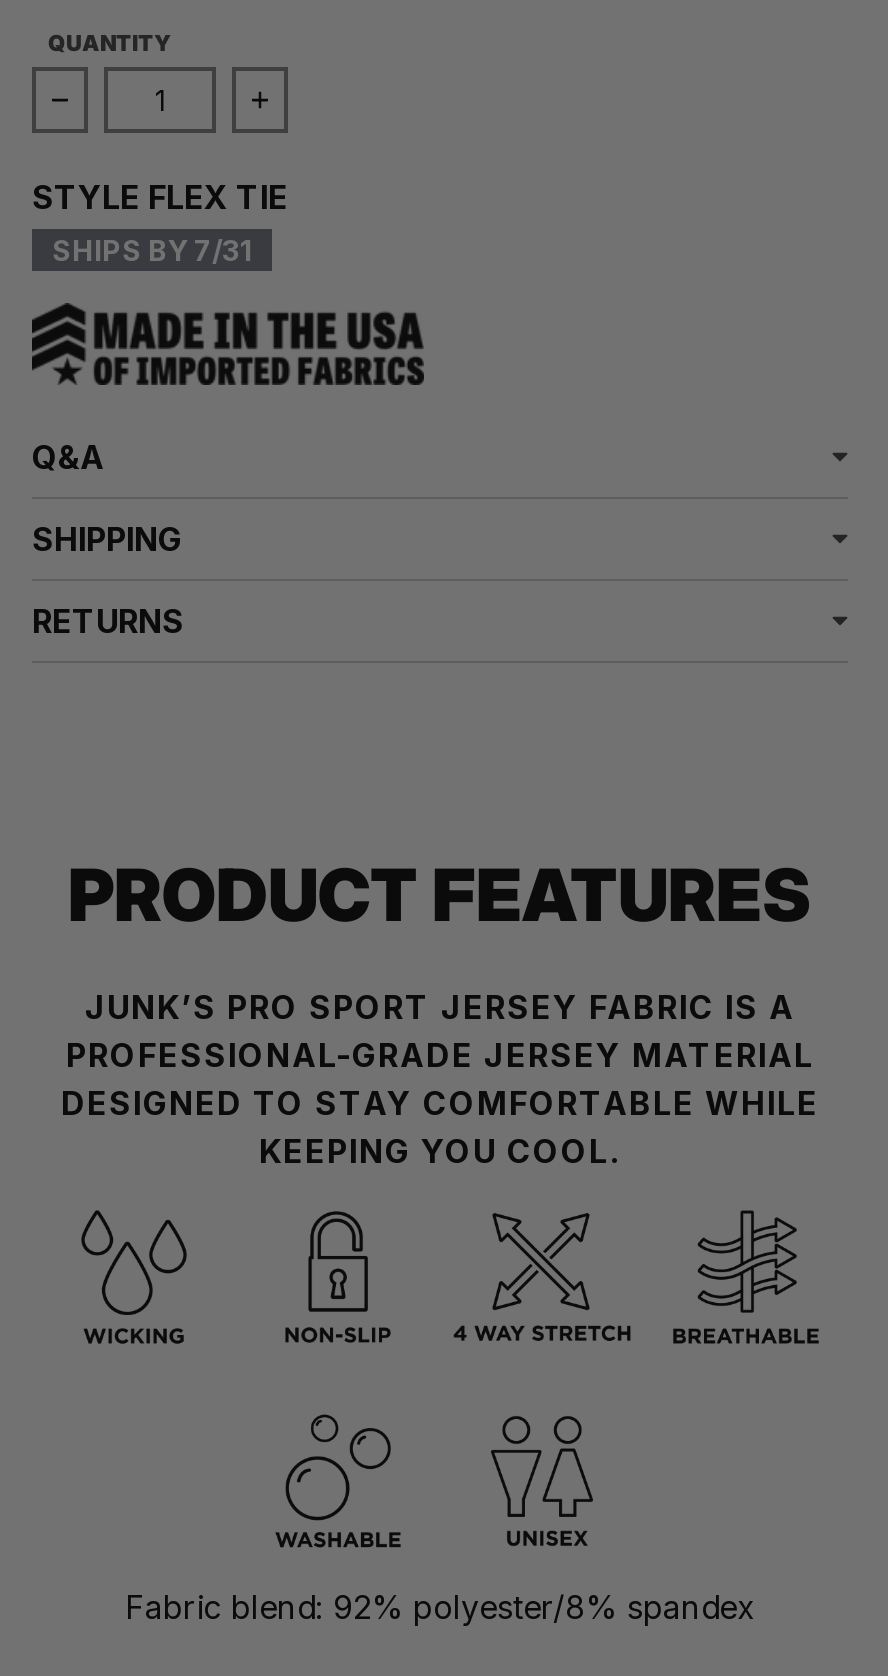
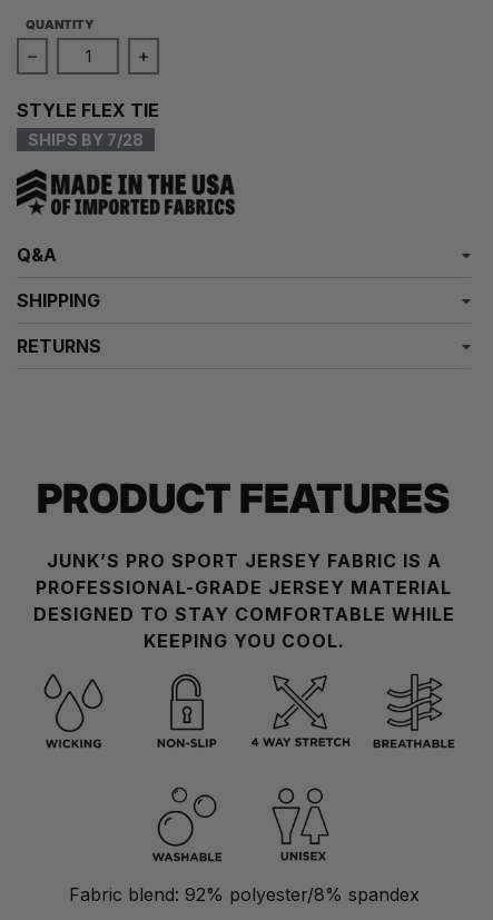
[52,233,252,267] SHIPS BY 7/31 -> [28,130,144,149] SHIPS BY 7/28

